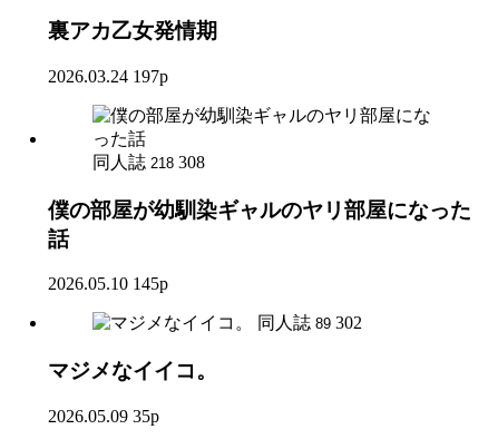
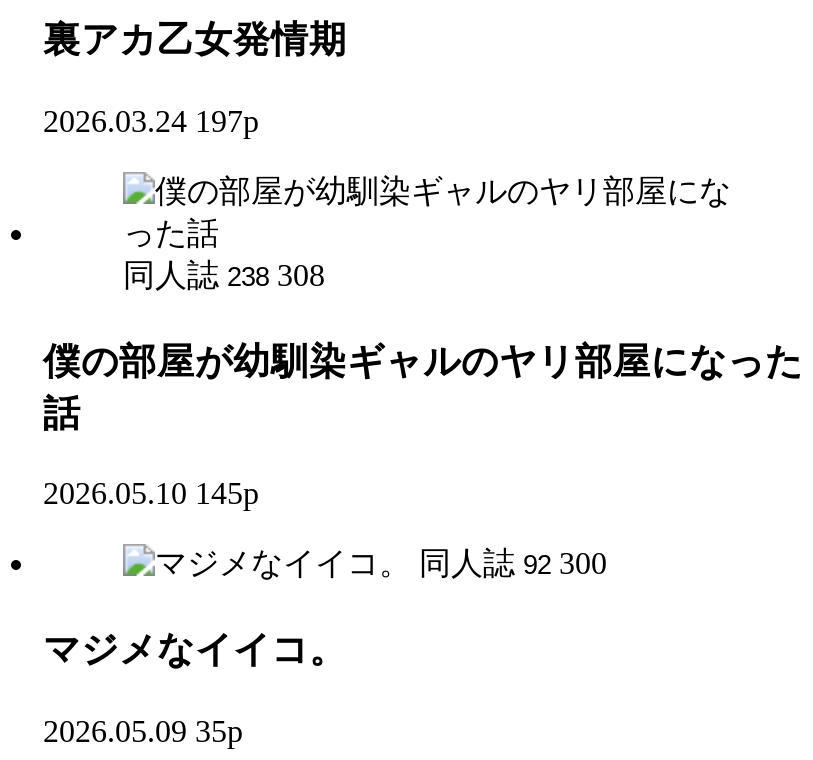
[92,153,205,171] 同人誌 218 308 -> [123,258,325,292] 同人誌 238 308
[257,314,362,332] 同人誌 89 302 -> [419,547,607,581] 同人誌 92 300

